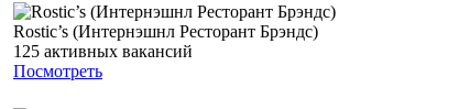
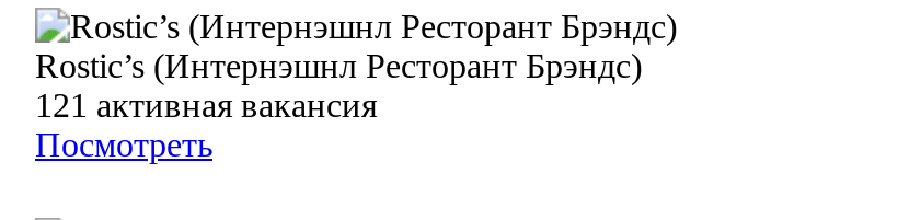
[13,42,193,61] 125 активных вакансий -> [35,87,377,124] 121 активная вакансия

